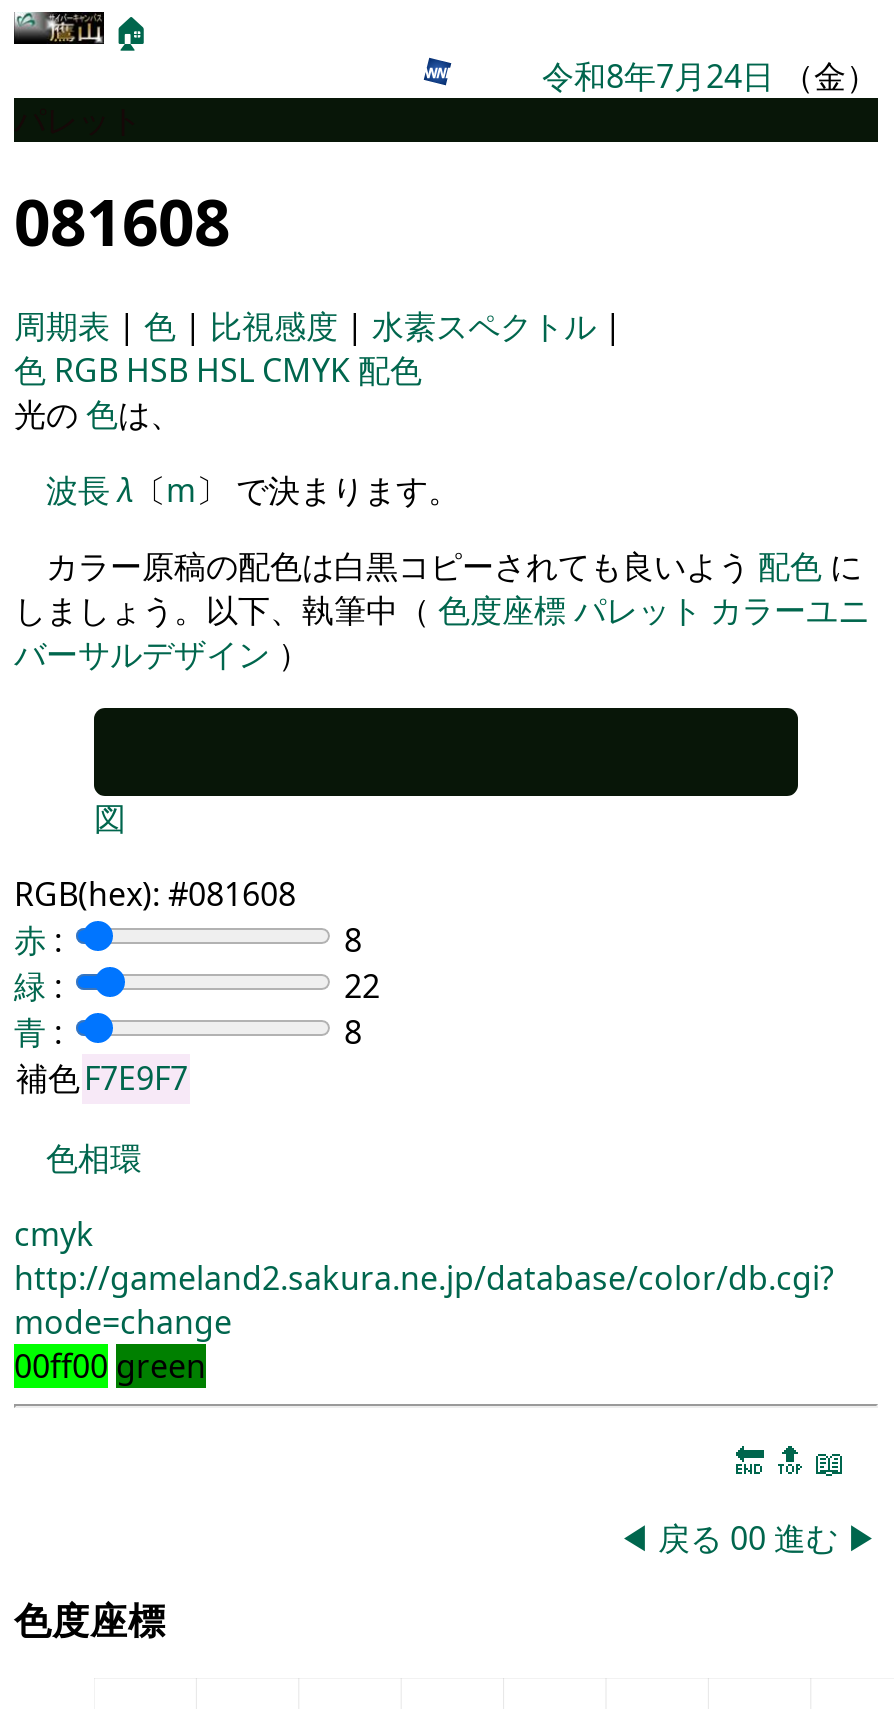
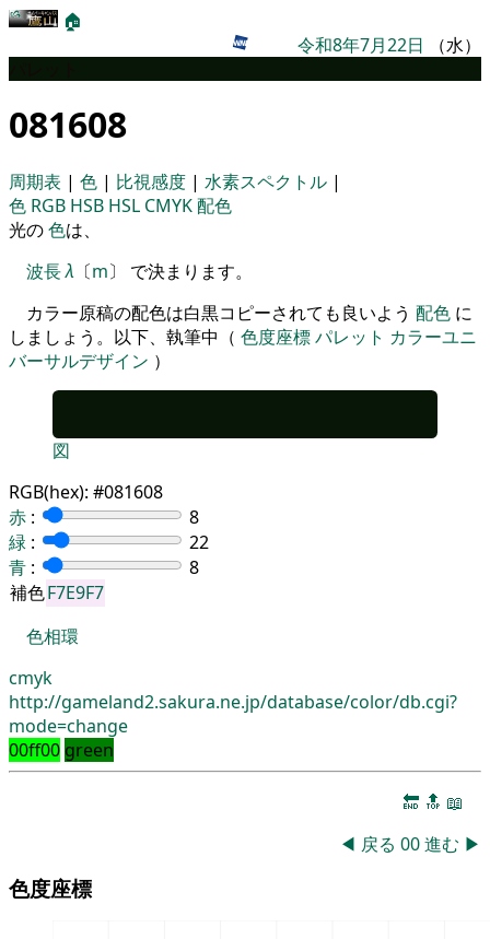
[542,54,878,98] 令和8年7月24日（金） -> [297,33,481,57] 令和8年7月22日（水）

